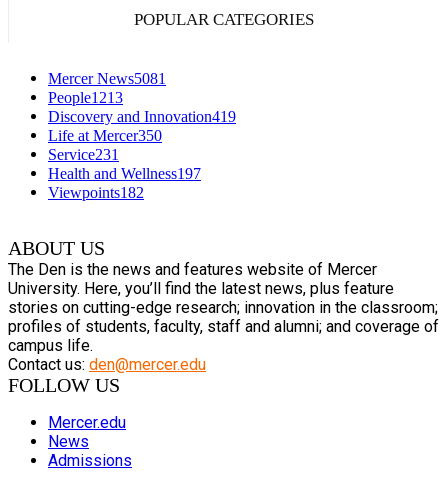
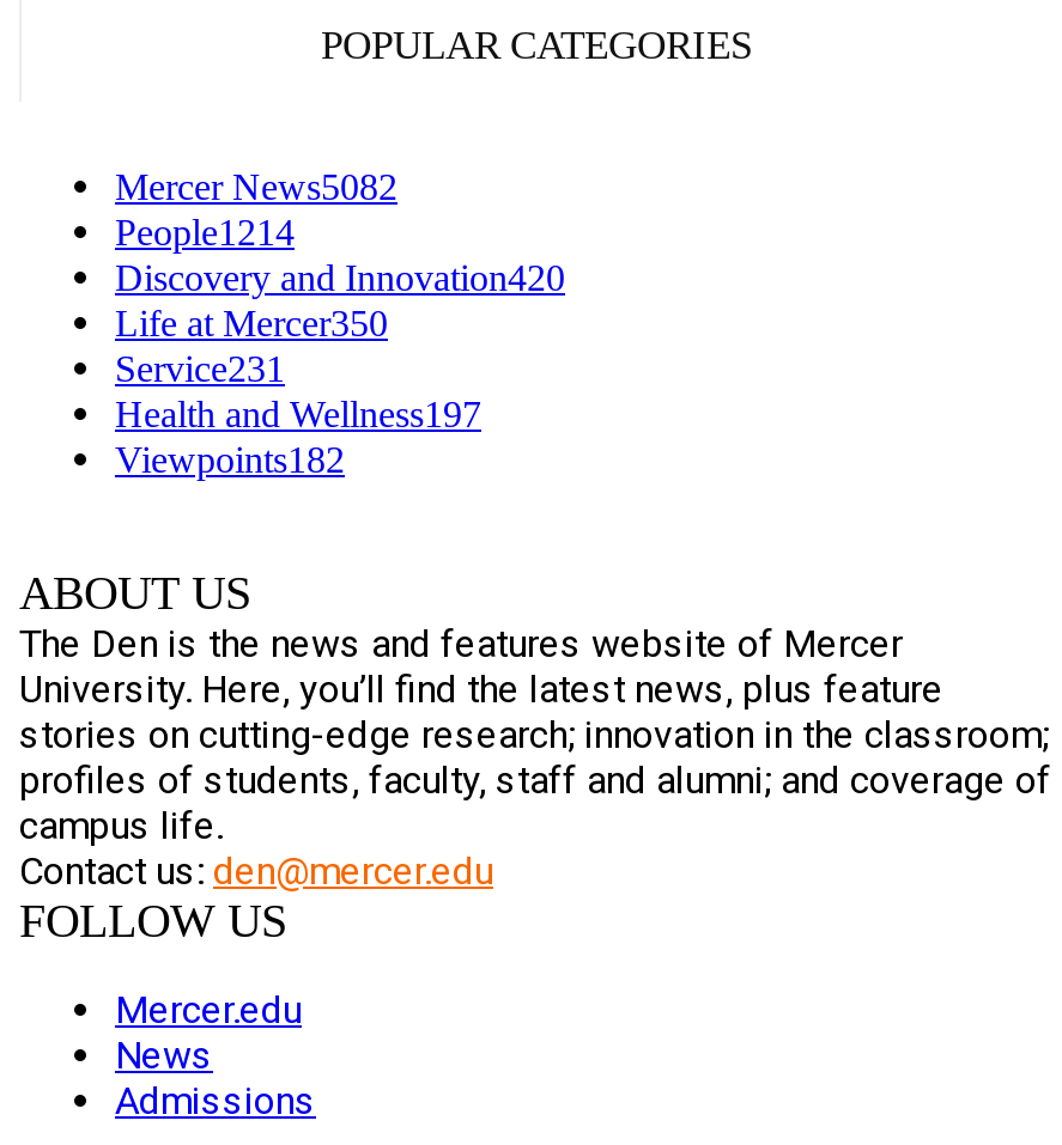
[48,70,166,87] Mercer News5081 -> [115,167,398,208] Mercer News5082
[48,89,123,106] People1213 -> [115,212,295,253] People1214
[48,108,236,125] Discovery and Innovation419 -> [115,258,565,299] Discovery and Innovation420

